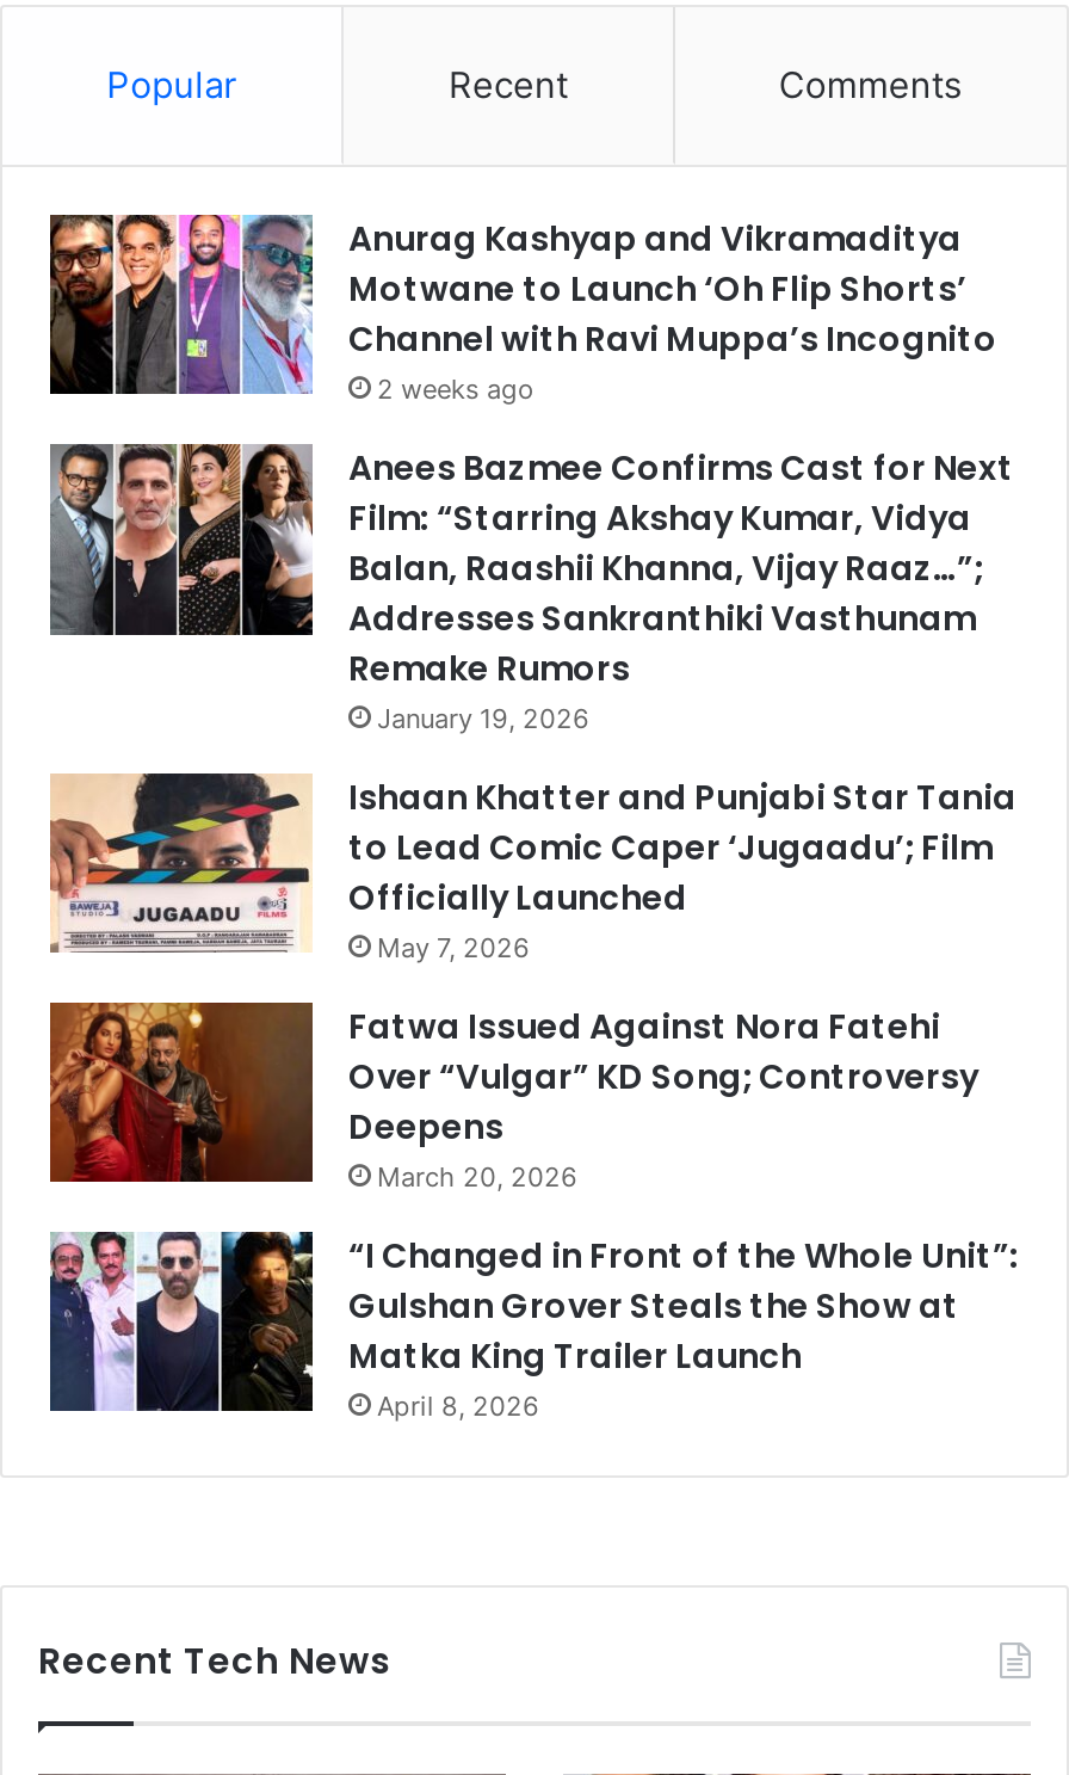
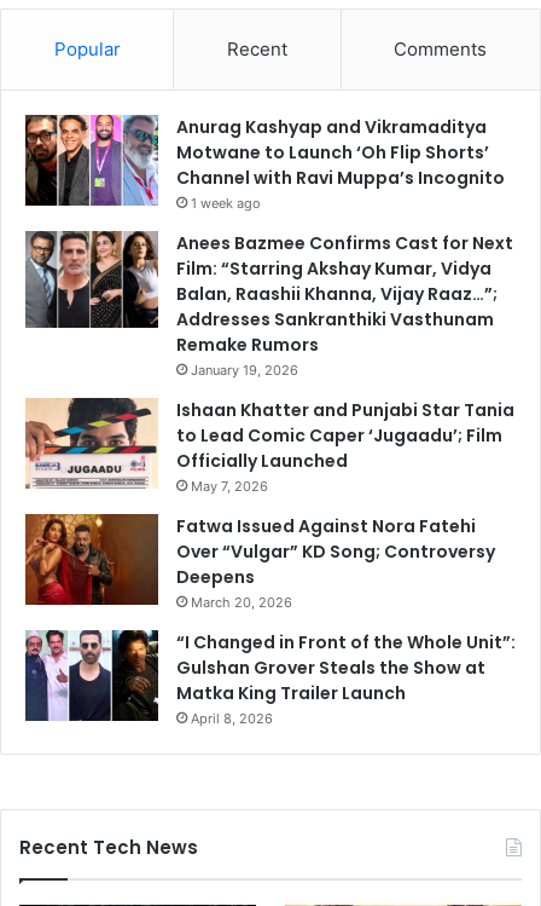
[377,372,534,405] 2 weeks ago -> [191,195,261,212] 1 week ago

